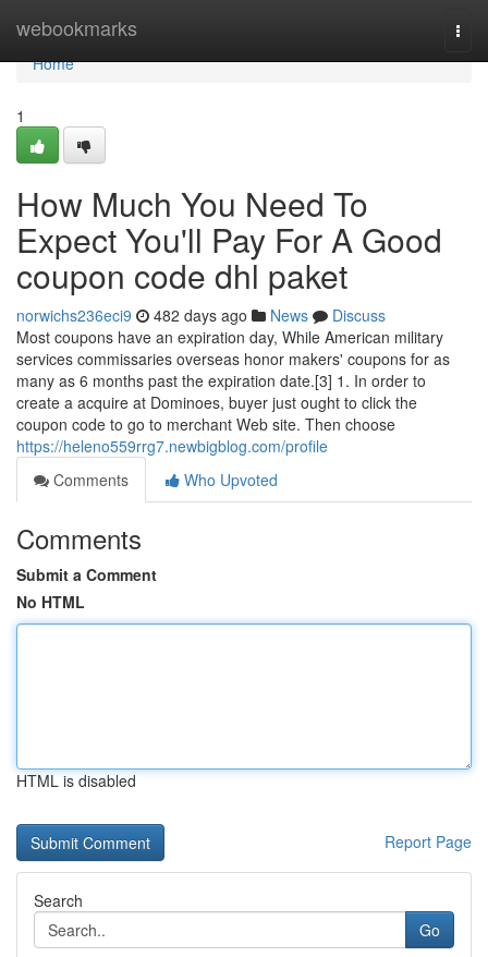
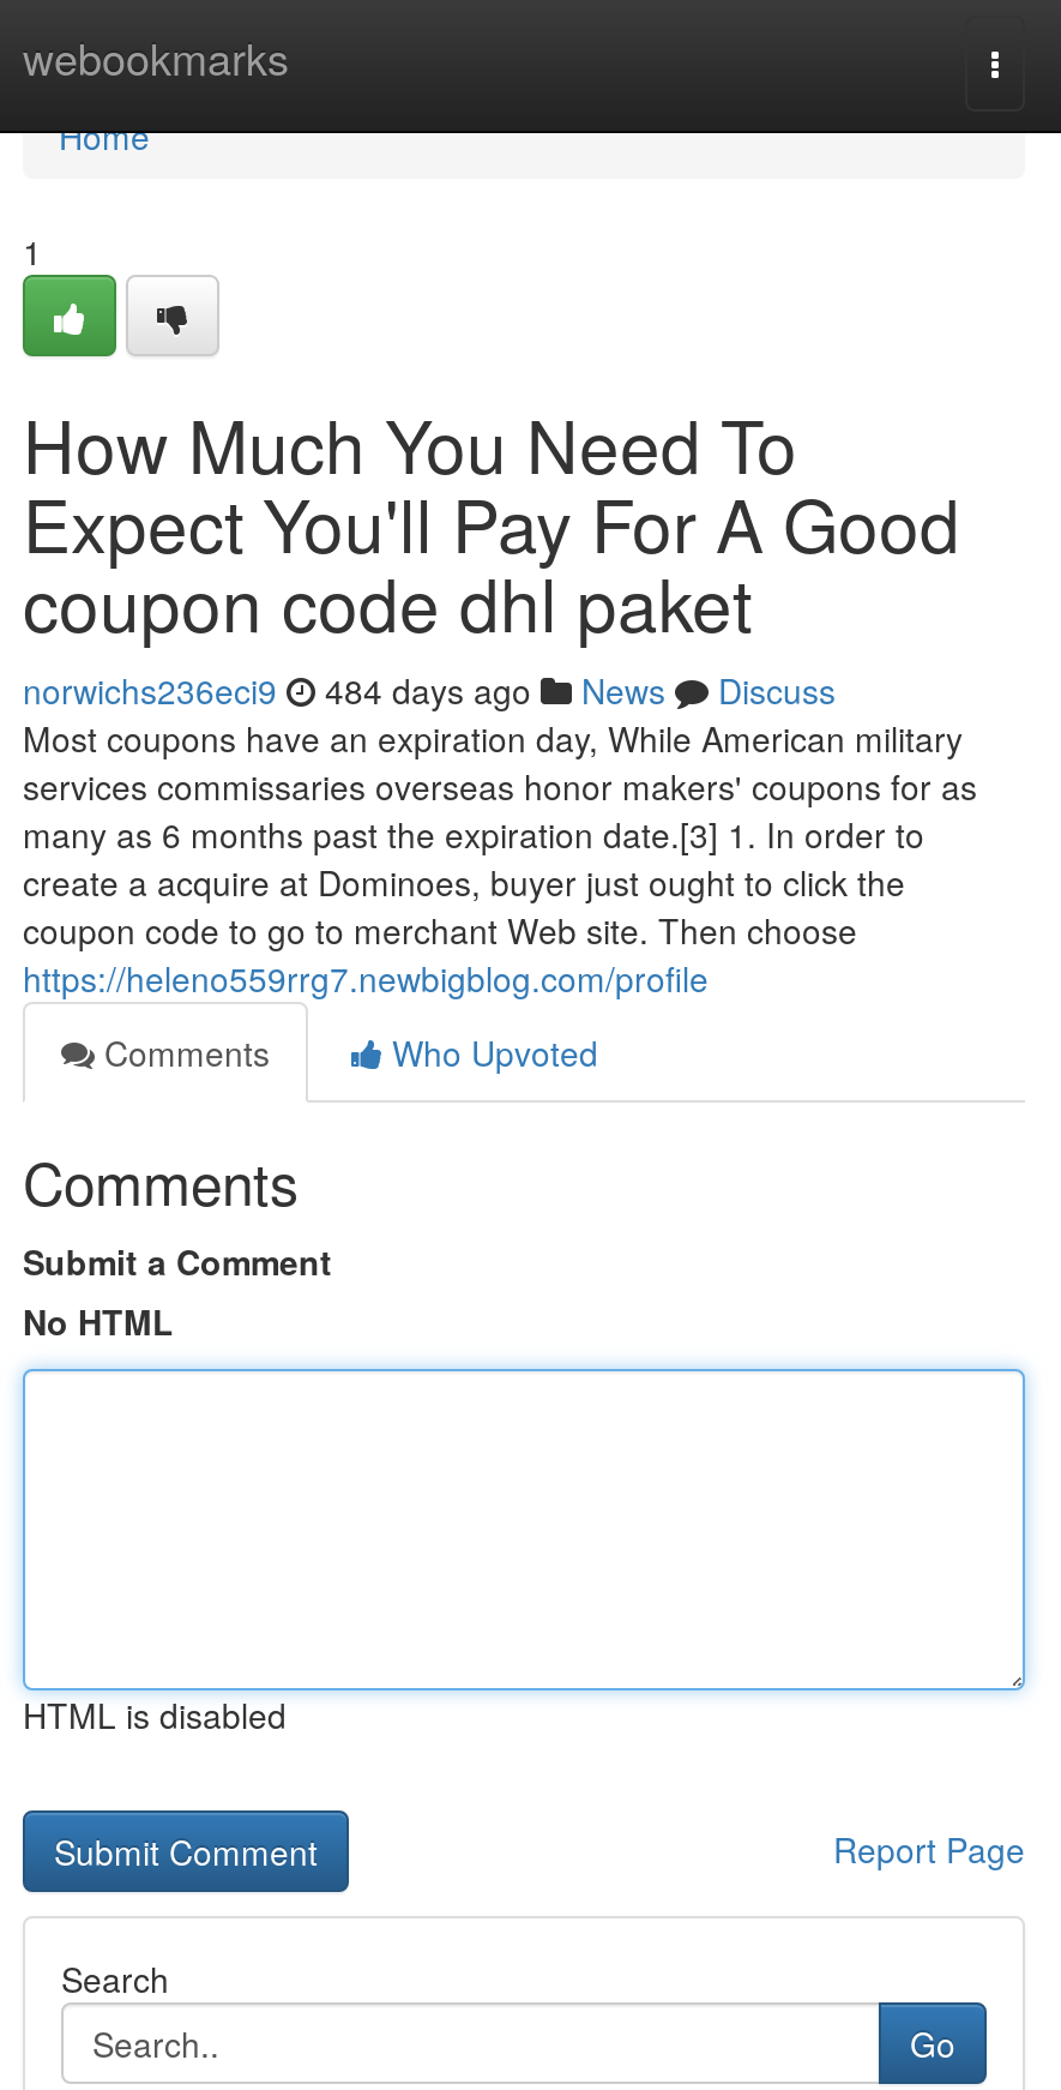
[16,304,386,326] norwichs236eci9 482 days ago News Discuss -> [23,666,836,714] norwichs236eci9 484 days ago News Discuss

